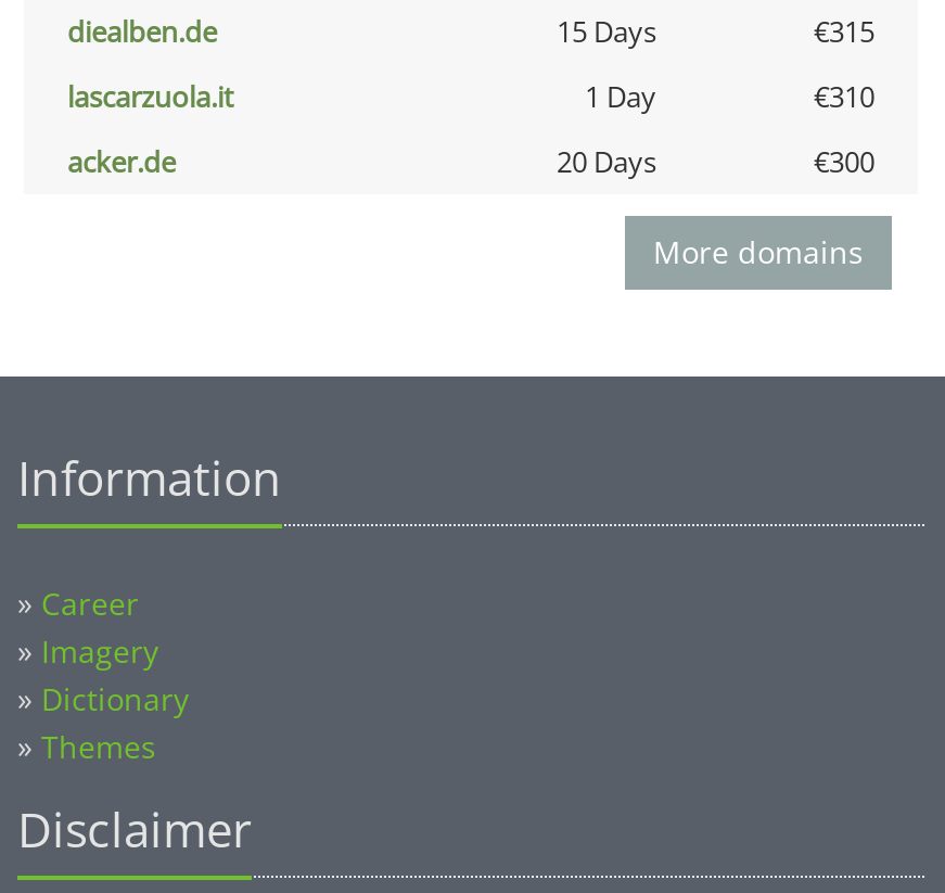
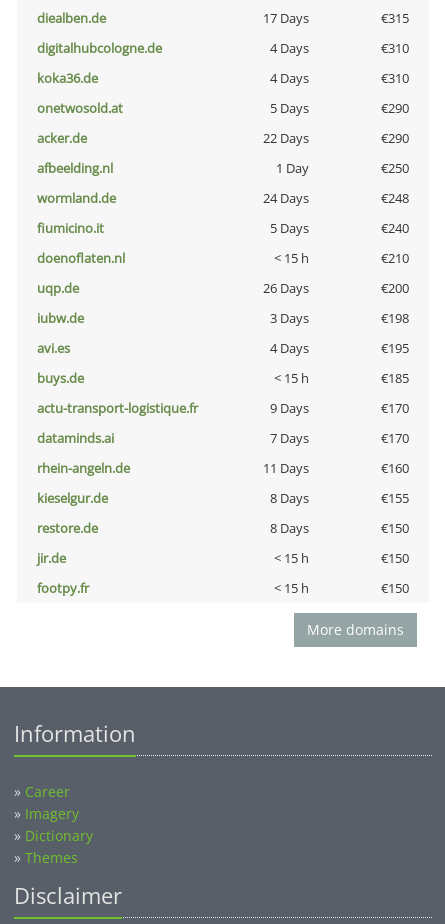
[557,12,656,51] 15 Days -> [262,9,308,27] 17 Days
[67,77,656,116] lascarzuola.it | 1 Day -> [37,39,308,57] digitalhubcologne.de | 4 Days
none -> [37,69,409,117] koka36.de | 4 Days | €310 | onetwosold.at | 5 Days | €290
[557,142,874,181] 20 Days | €300 -> [37,129,409,597] 22 Days | €290 | afbeelding.nl | 1 Day | €250 | wormland.de | 24 Days | €248 | fiumicino.it | 5 Days | €240 | doenoflaten.nl | < 15 h | €210 | uqp.de | 26 Days | €200 | iubw.de | 3 Days | €198 | avi.es | 4 Days | €195 | buys.de | < 15 h | €185 | actu-transport-logistique.fr | 9 Days | €170 | dataminds.ai | 7 Days | €170 | rhein-angeln.de | 11 Days | €160 | kieselgur.de | 8 Days | €155 | restore.de | 8 Days | €150 | jir.de | < 15 h | €150 | footpy.fr | < 15 h | €150

